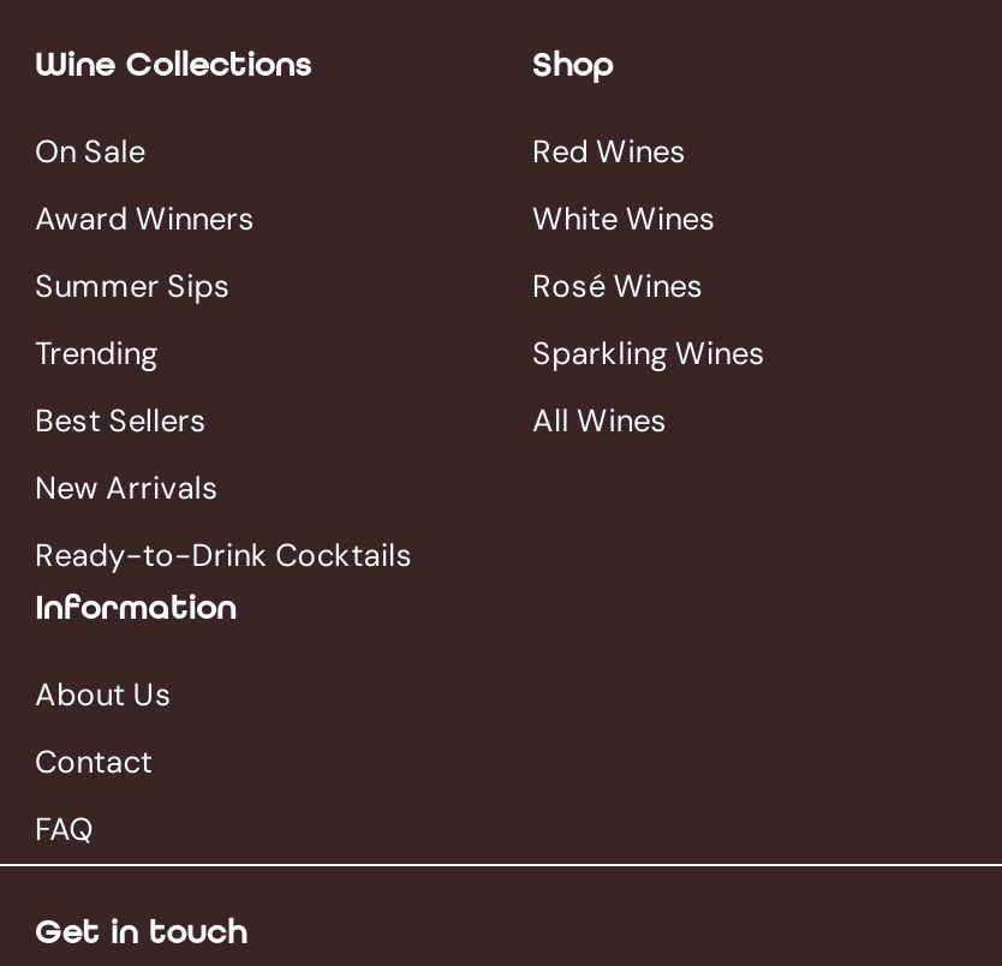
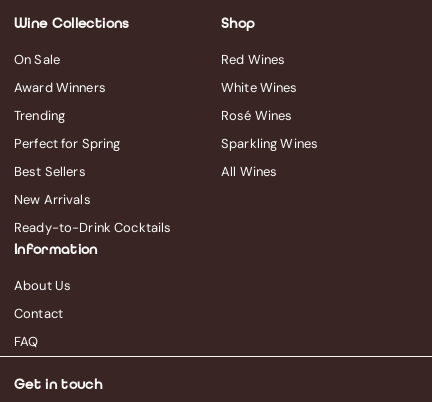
[35,265,231,306] Summer Sips -> none
moved [35,332,158,373] -> [14,107,65,124]: Trending
none -> [14,135,120,152] Perfect for Spring

